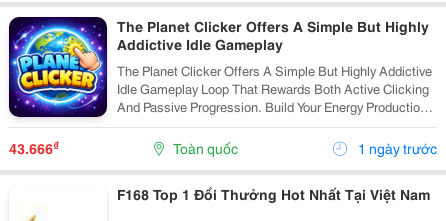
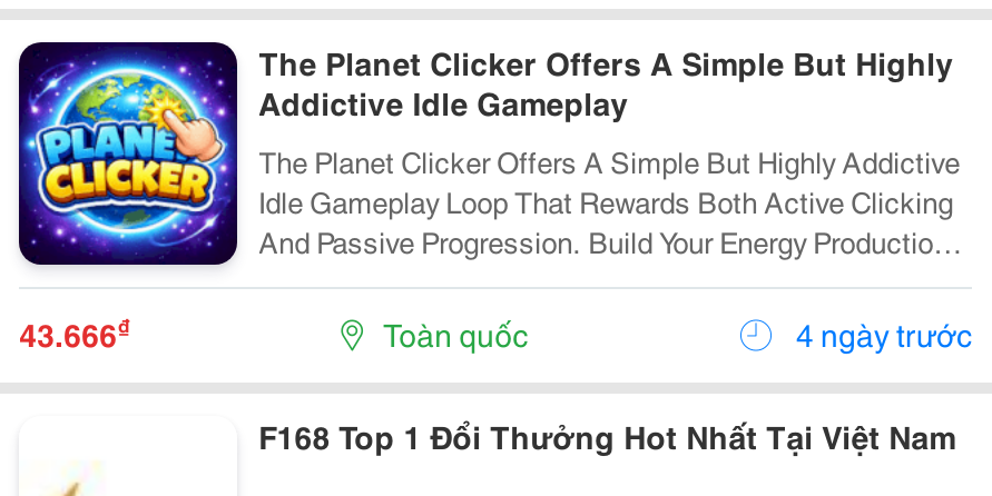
[355,138,437,158] 1 ngày trước -> [789,311,972,356] 4 ngày trước

